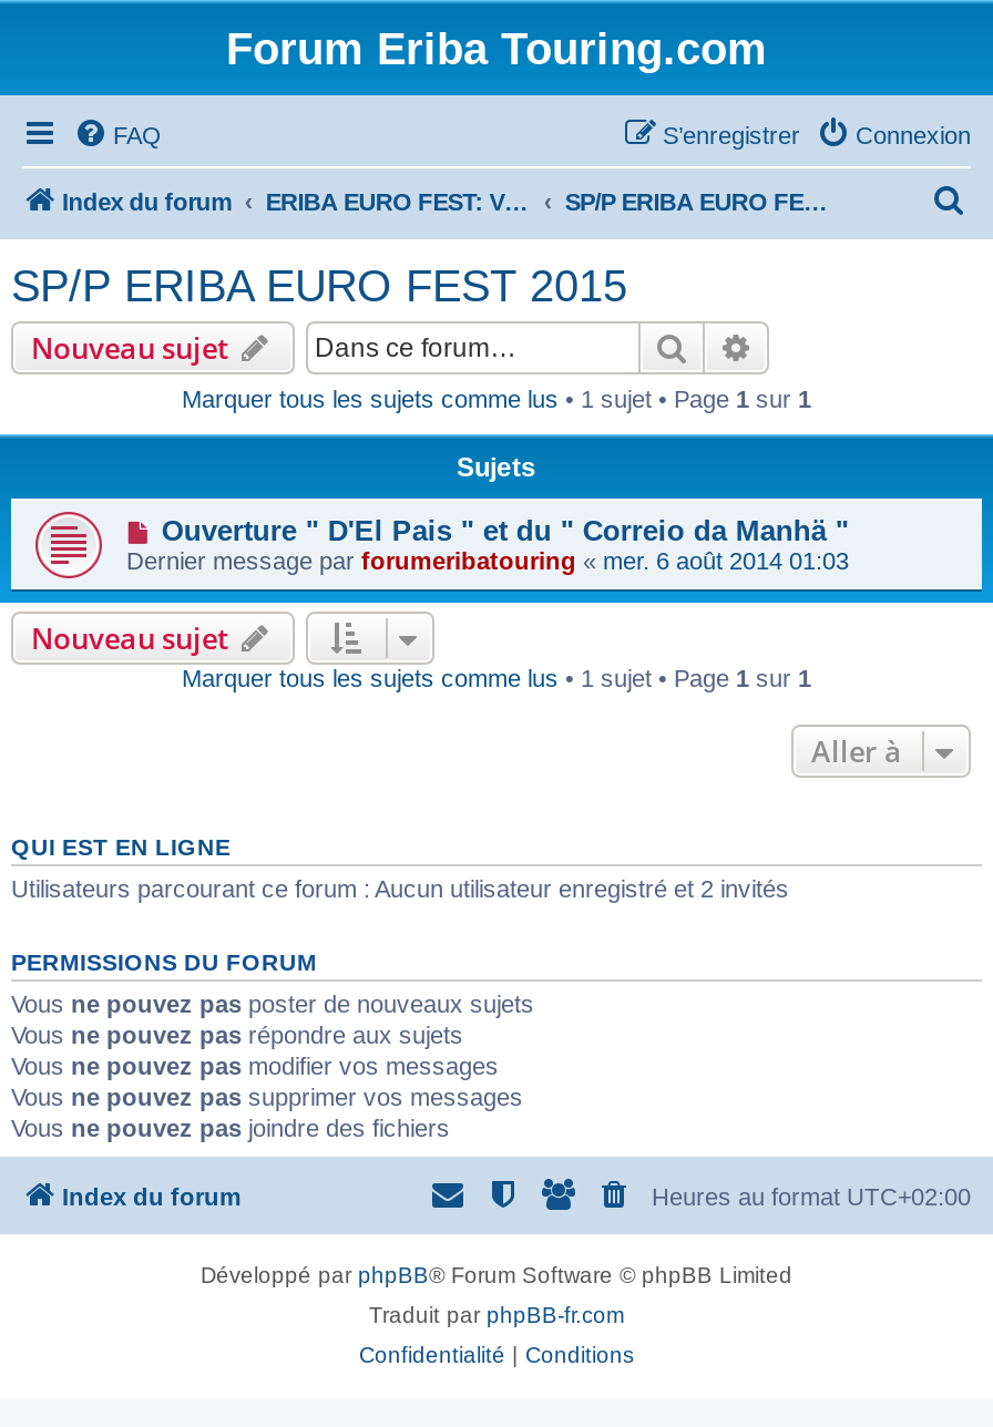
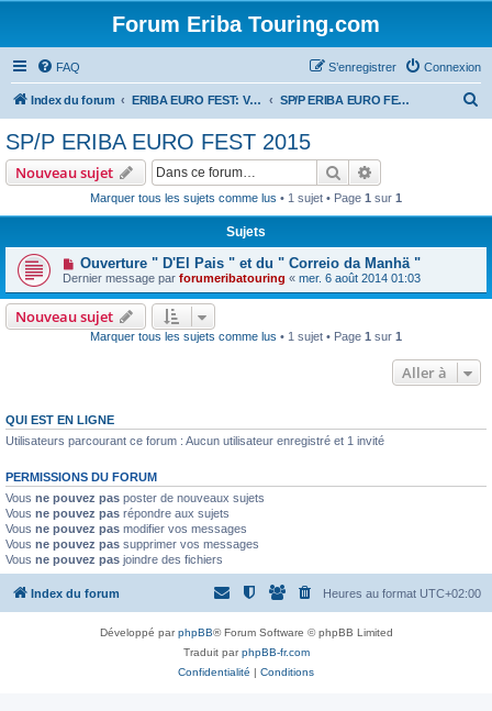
[11,875,789,902] Utilisateurs parcourant ce forum : Aucun utilisateur enregistré et 2 invités -> [5,434,384,447] Utilisateurs parcourant ce forum : Aucun utilisateur enregistré et 1 invité

